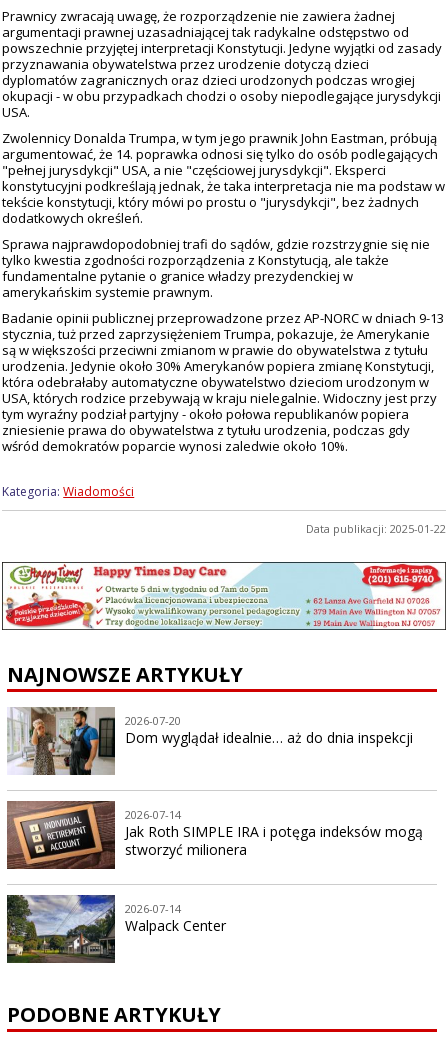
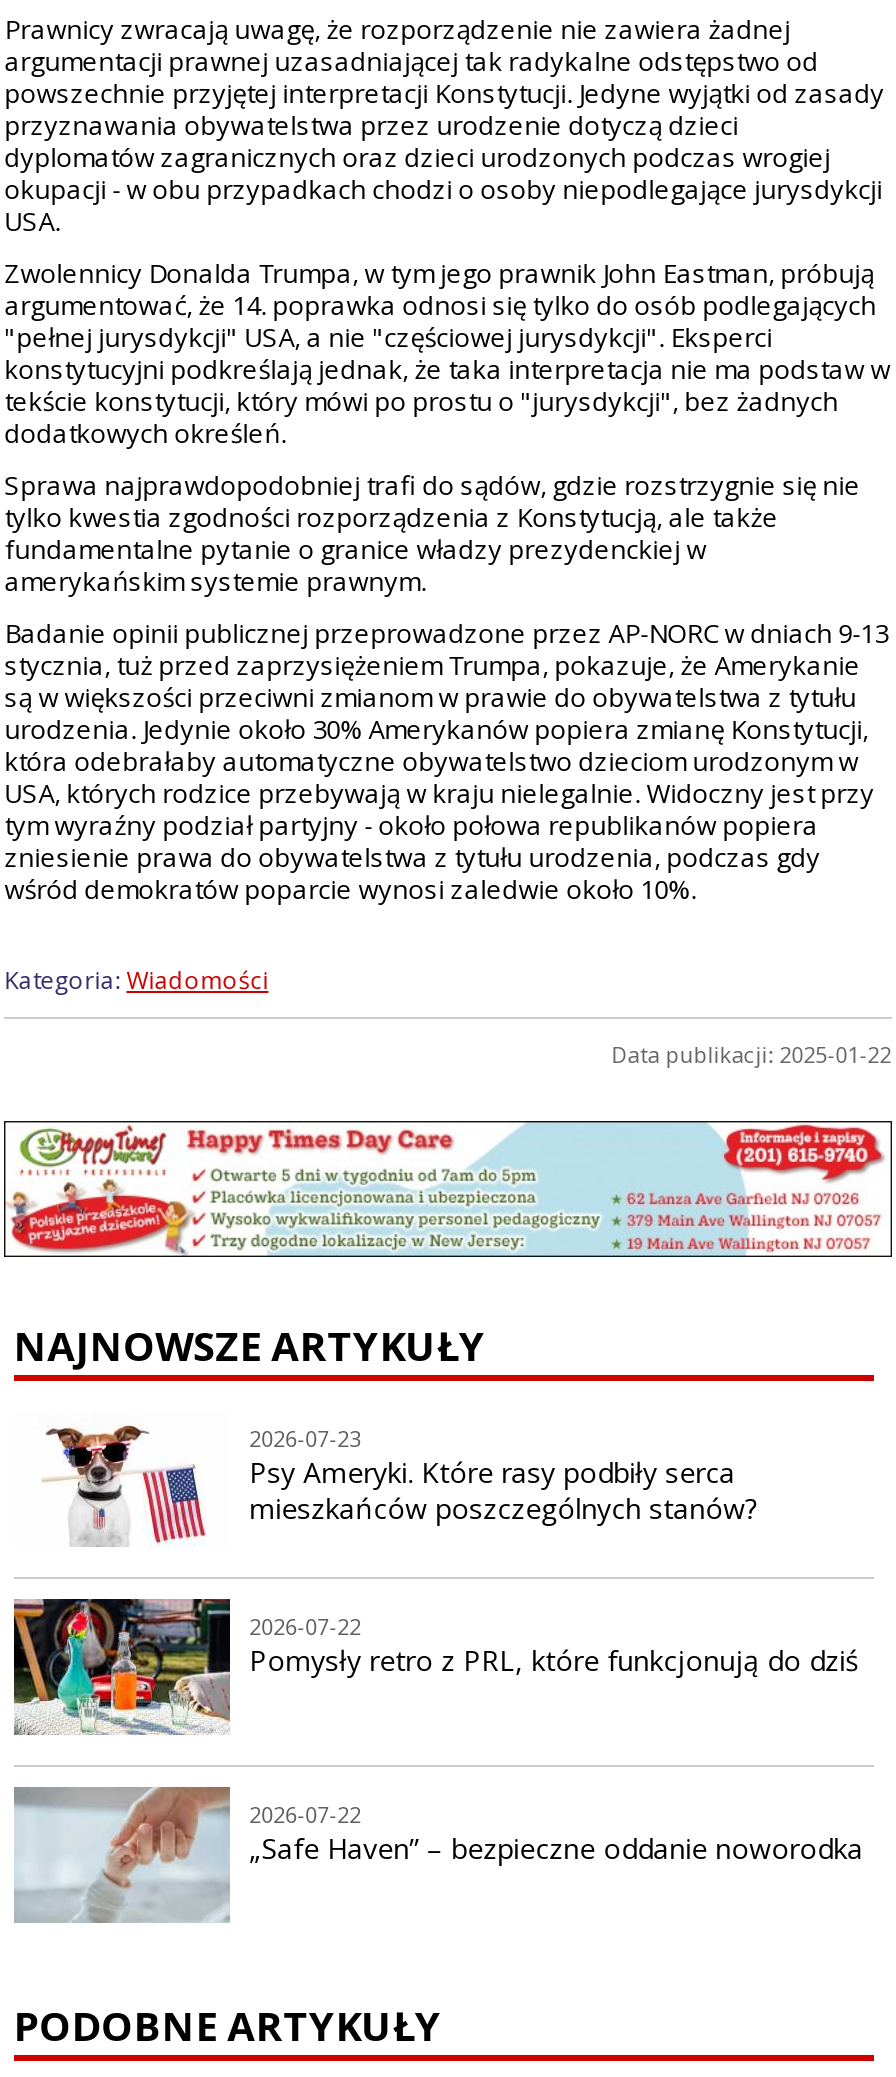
[7,706,413,776] [image] | 2026-07-20 | Dom wyglądał idealnie… aż do dnia inspekcji -> [16,1411,757,1547] [image] | 2026-07-23 | Psy Ameryki. Które rasy podbiły serca | mieszkańców poszczególnych stanów?
[6,800,423,870] [image] | 2026-07-14 | Jak Roth SIMPLE IRA i potęga indeksów mogą | stworzyć milionera -> [12,1597,859,1735] [image] | 2026-07-22 | Pomysły retro z PRL, które funkcjonują do dziś
[6,894,226,964] [image] | 2026-07-14 | Walpack Center -> [14,1785,863,1923] [image] | 2026-07-22 | „Safe Haven” – bezpieczne oddanie noworodka

